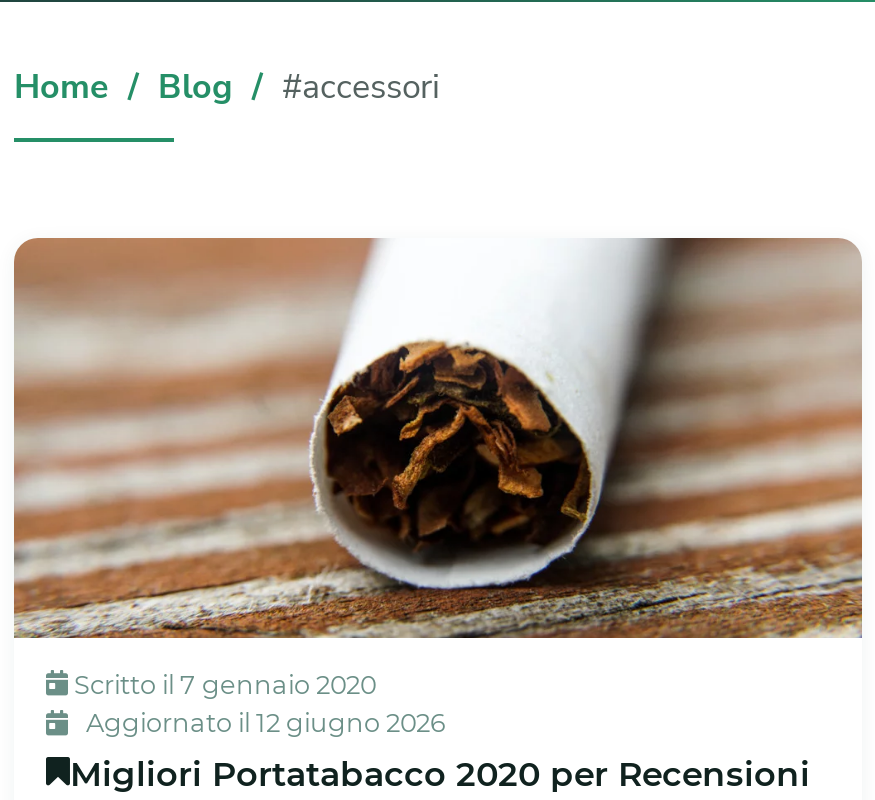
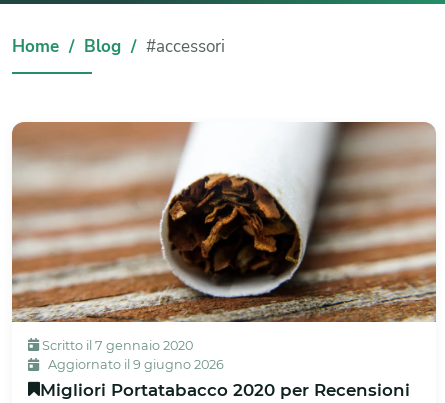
[80,707,446,737] Aggiornato il 12 giugno 2026 -> [45,357,224,372] Aggiornato il 9 giugno 2026

